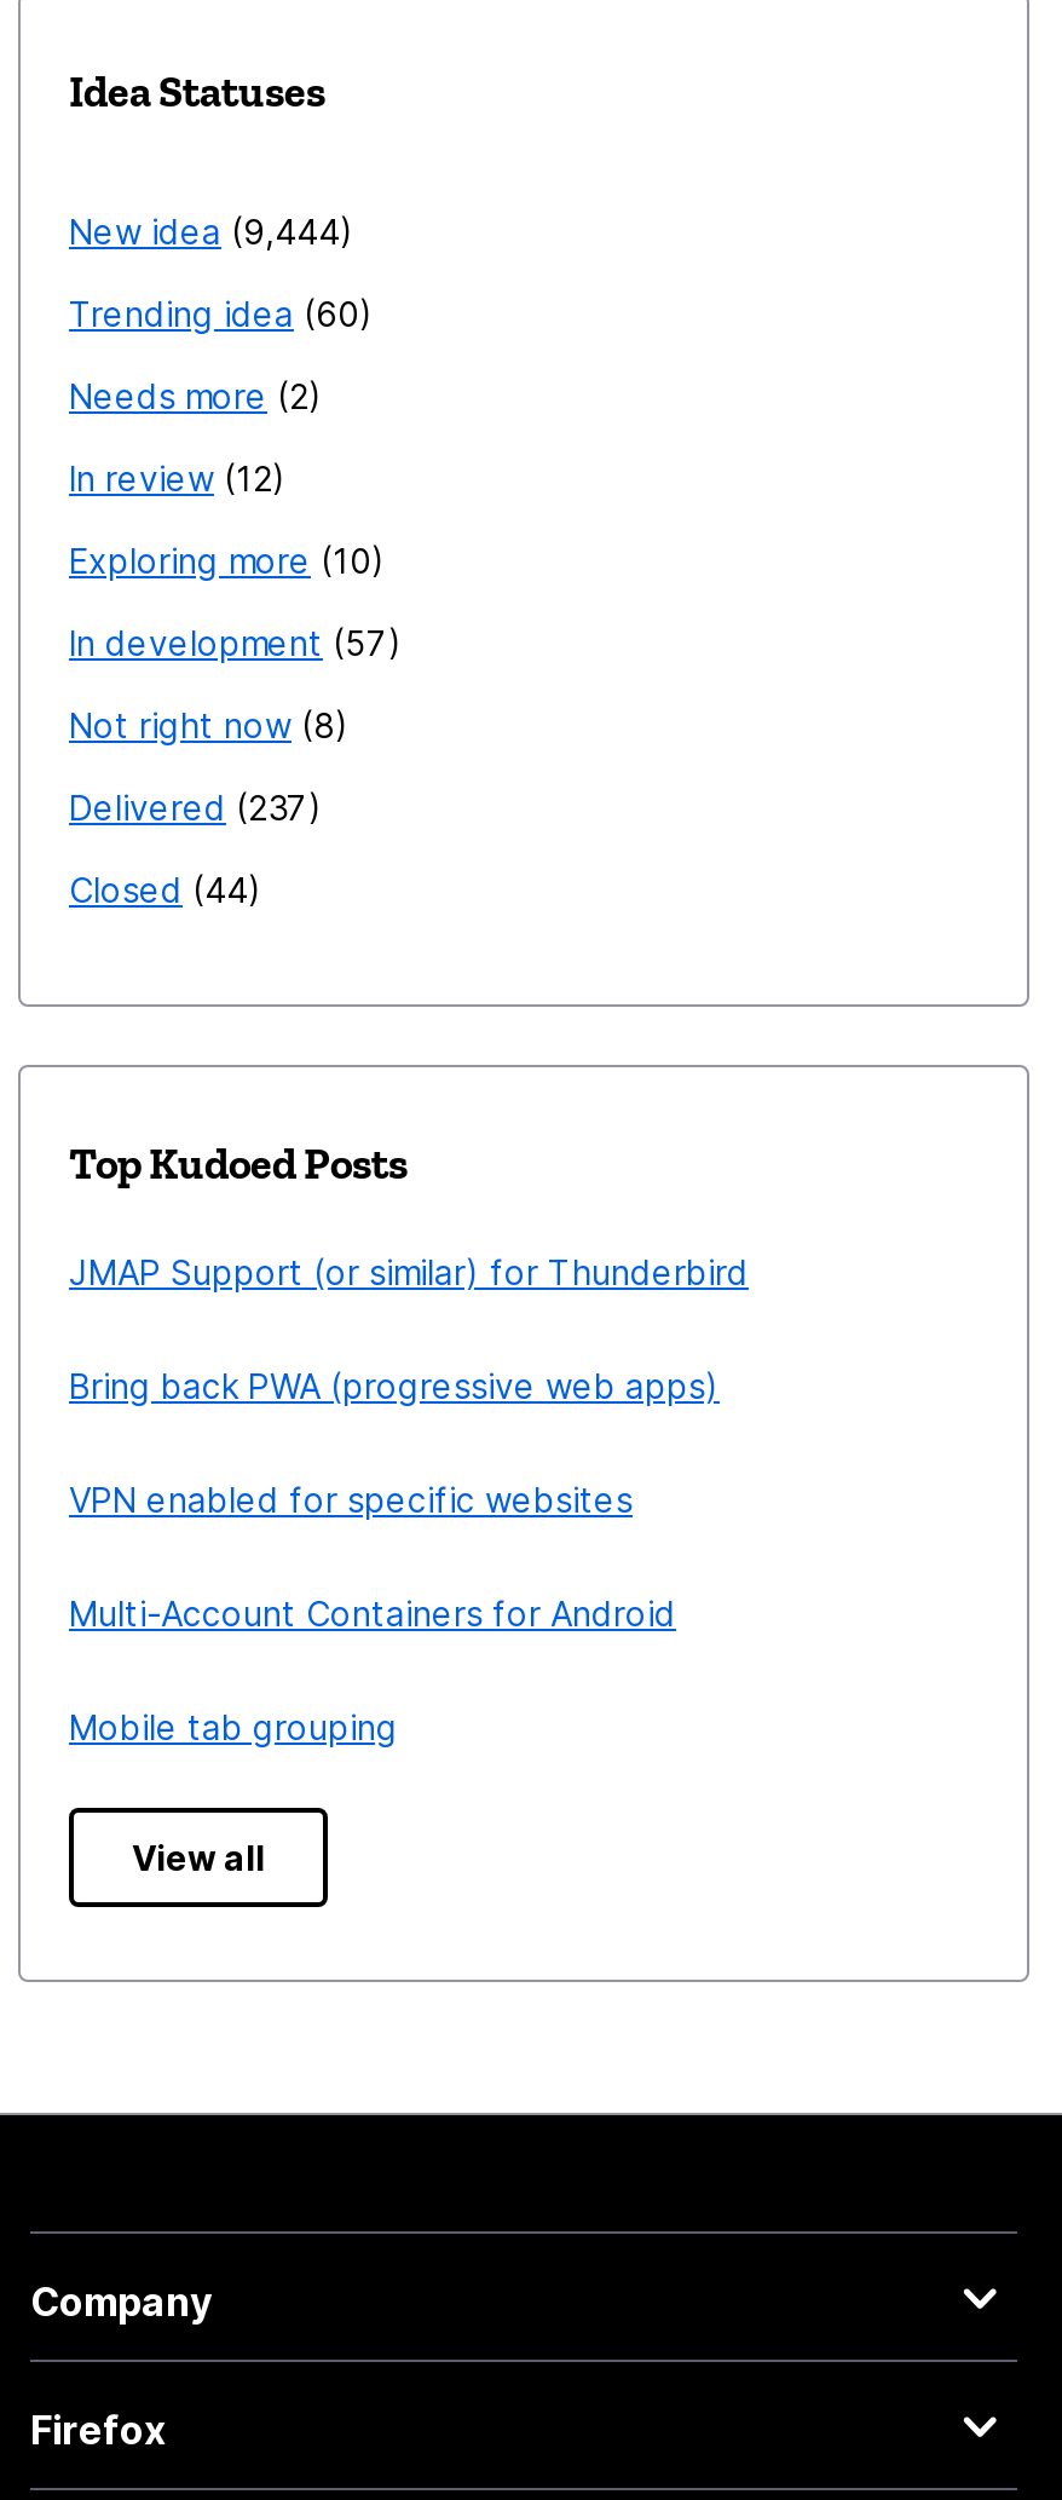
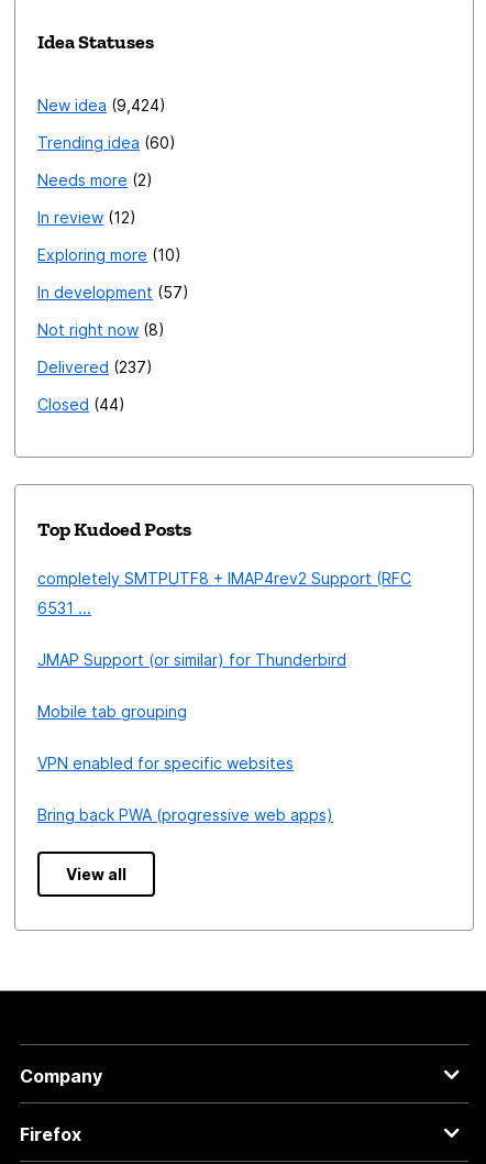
[69,211,340,252] New idea 9,444 -> [37,96,159,114] New idea 9,424
none -> [37,569,411,617] completely SMTPUTF8 + IMAP4rev2 Support (RFC | 6531 ...
moved [69,1251,749,1292] -> [37,650,346,669]: JMAP Support (or similar) for Thunderbird
moved [69,1365,720,1520] -> [37,754,333,824]: VPN enabled for specific websites | Bring back PWA (progressive web apps)
[69,1592,676,1634] Multi-Account Containers for Android -> none
moved [69,1706,398,1747] -> [37,702,187,721]: Mobile tab grouping

